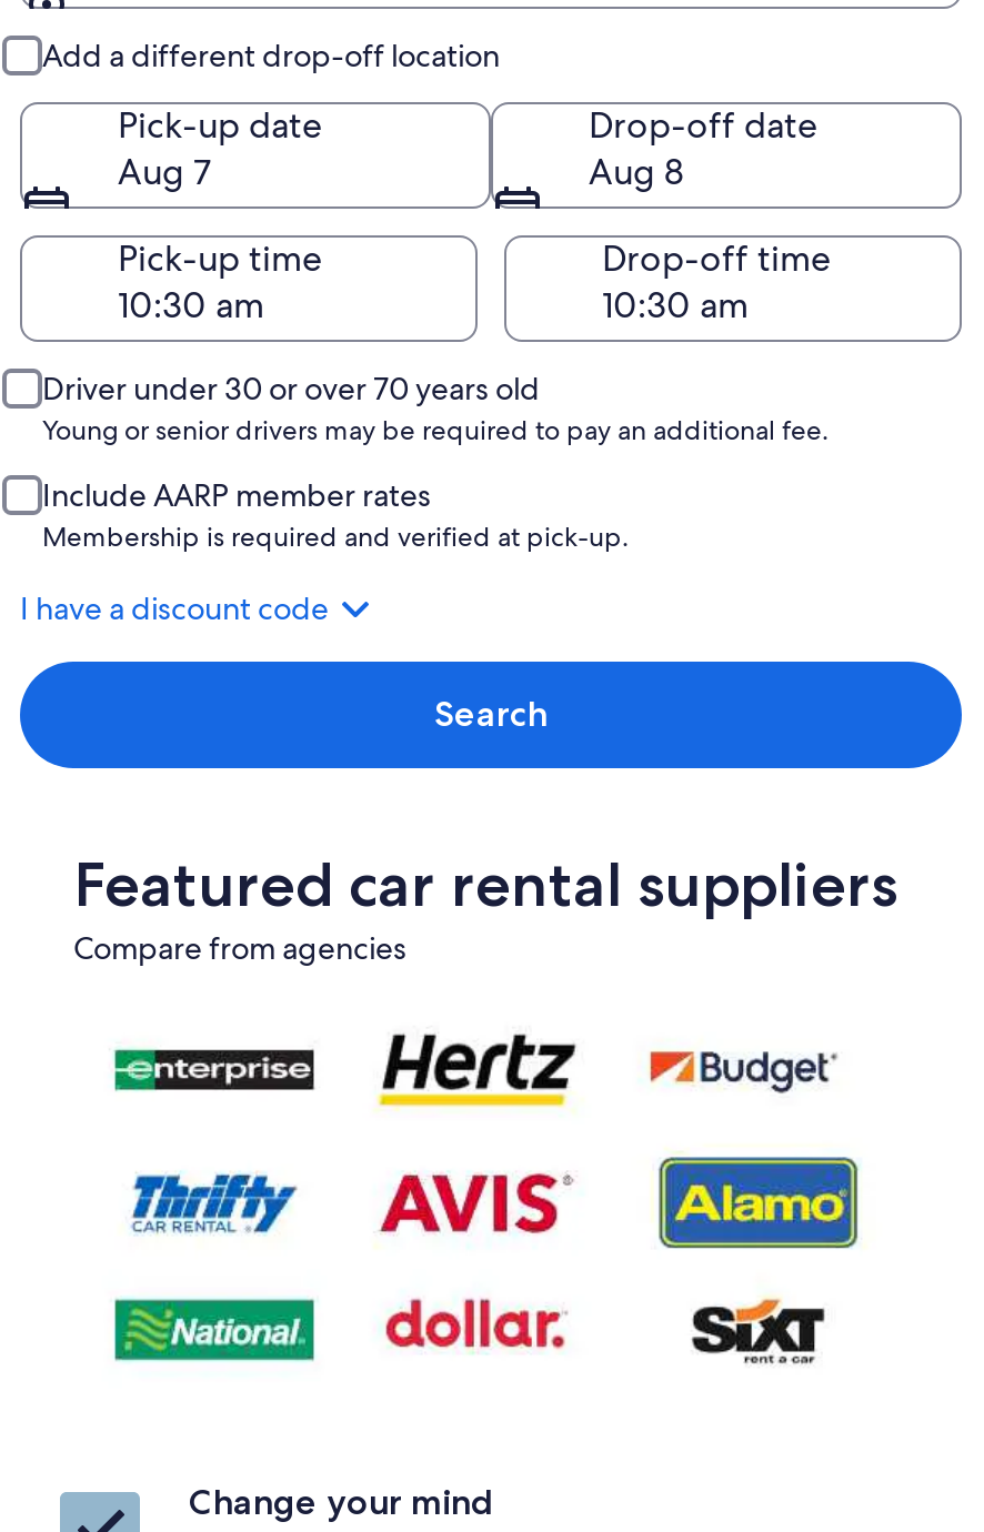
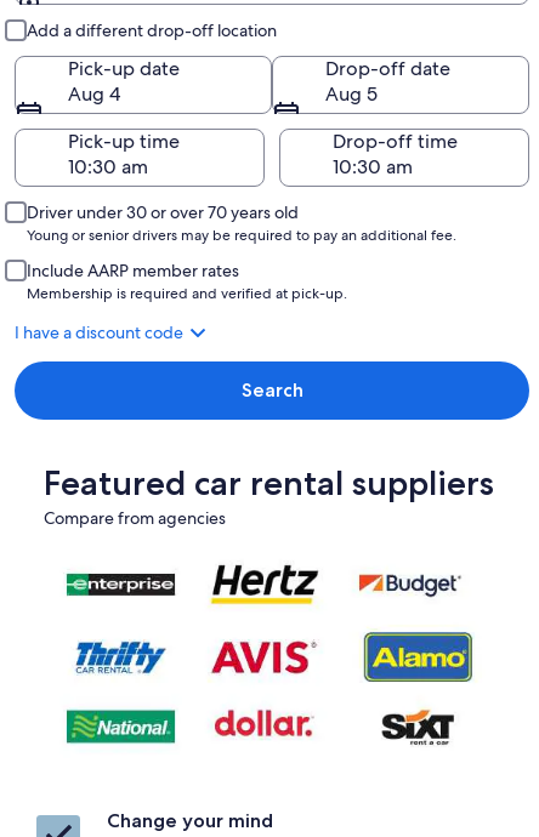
[118,149,211,195] Aug 7 -> [68,81,120,107] Aug 4
[589,149,684,195] Aug 8 -> [325,81,378,107] Aug 5

